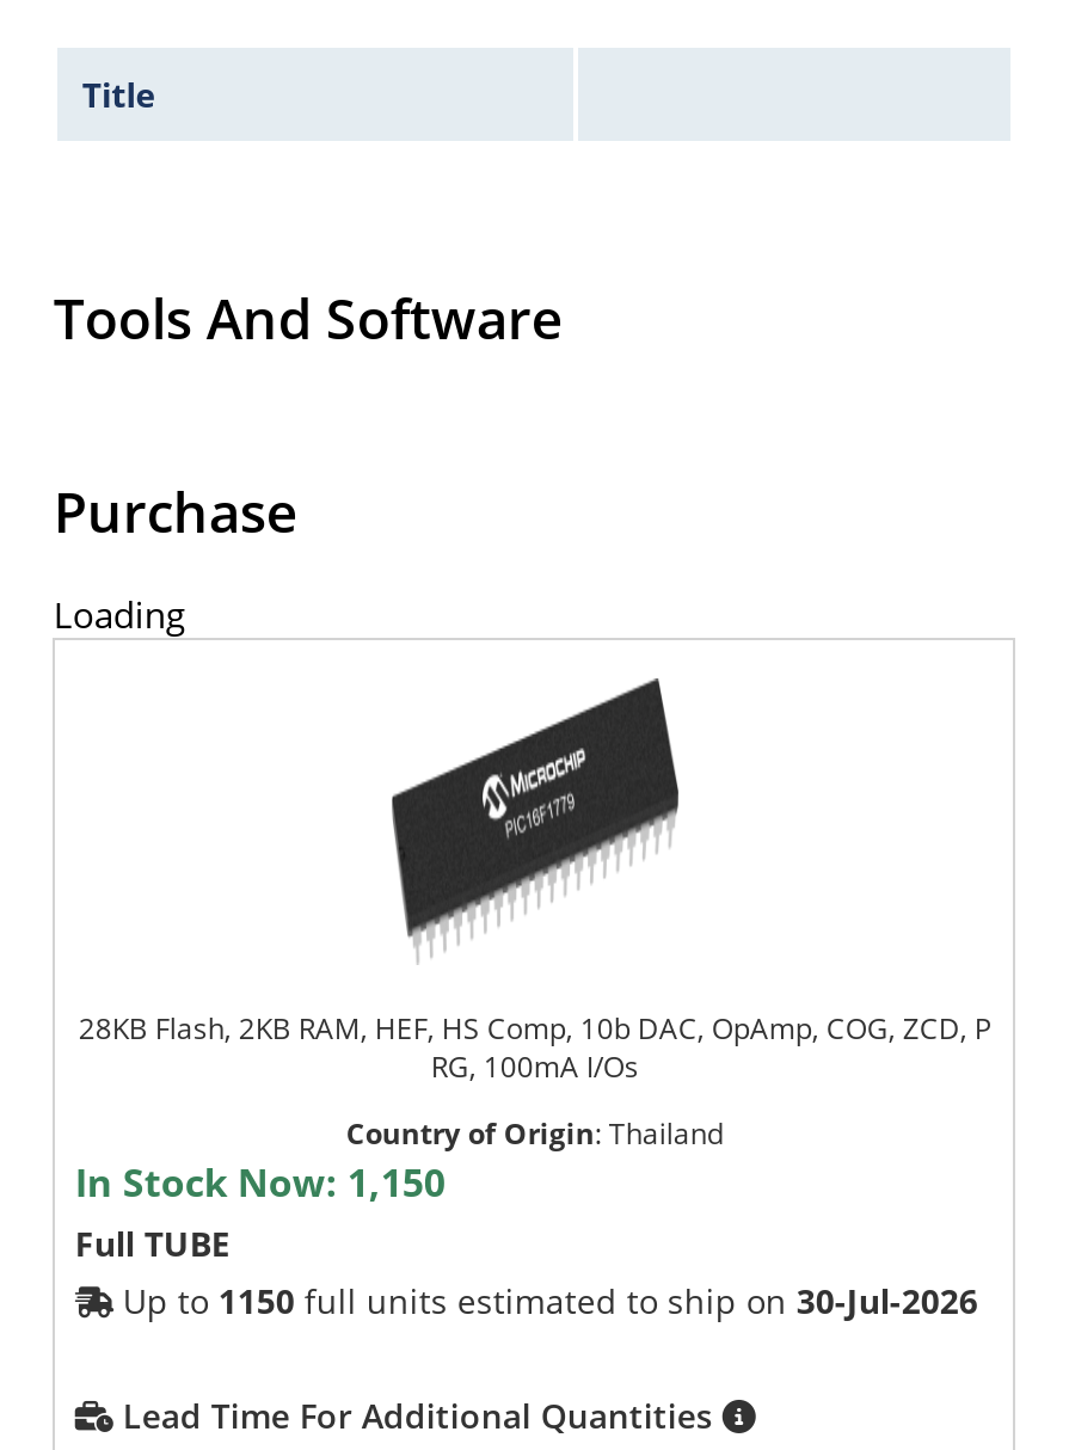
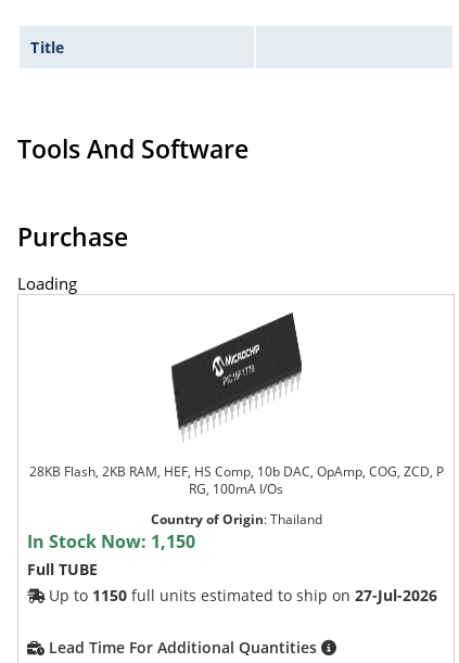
[123,1277,978,1323] Up to 1150 full units estimated to ship on 30-Jul-2026 -> [49,585,438,605] Up to 1150 full units estimated to ship on 27-Jul-2026

